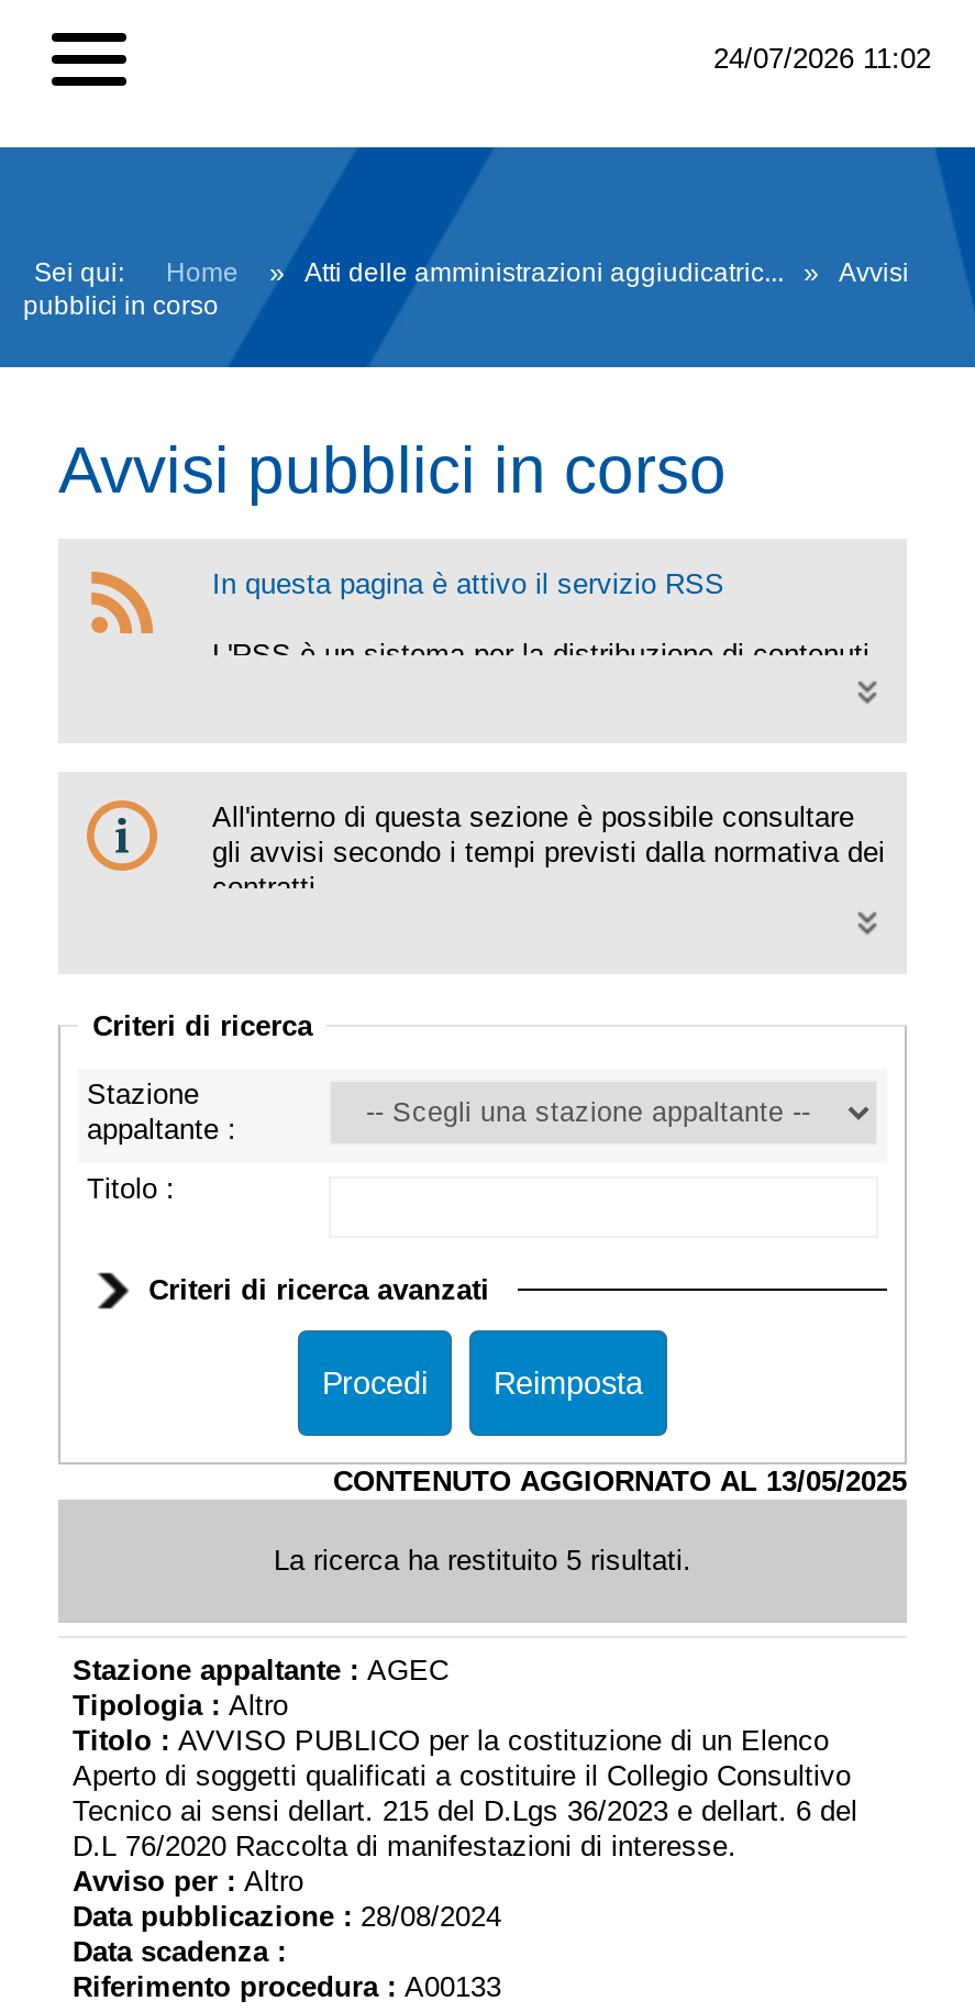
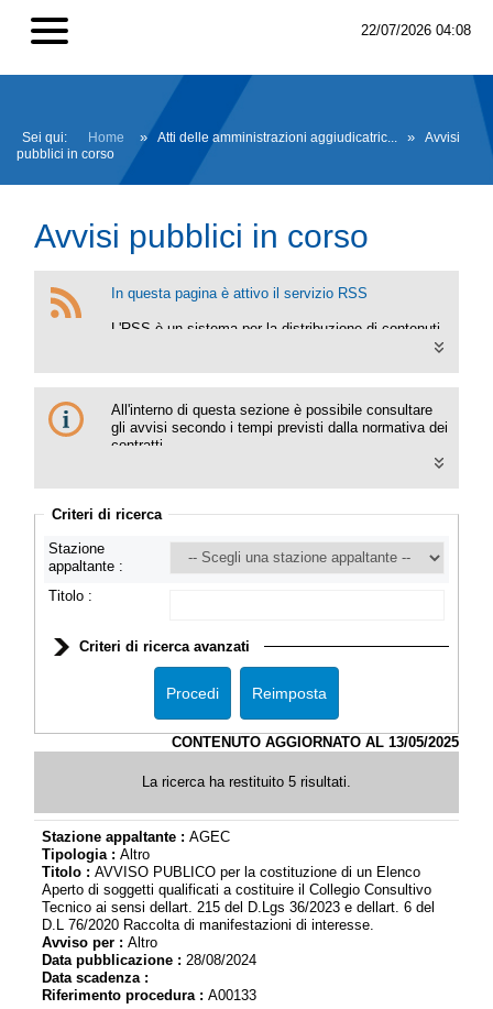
[713,42,931,75] 24/07/2026 11:02 -> [361,22,471,39] 22/07/2026 04:08

